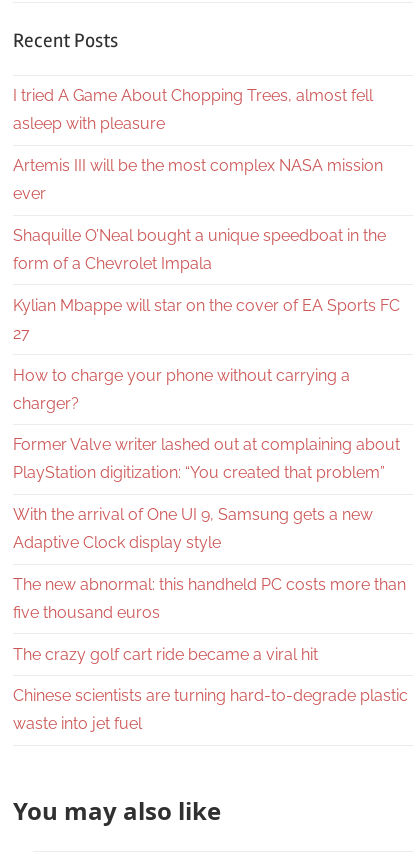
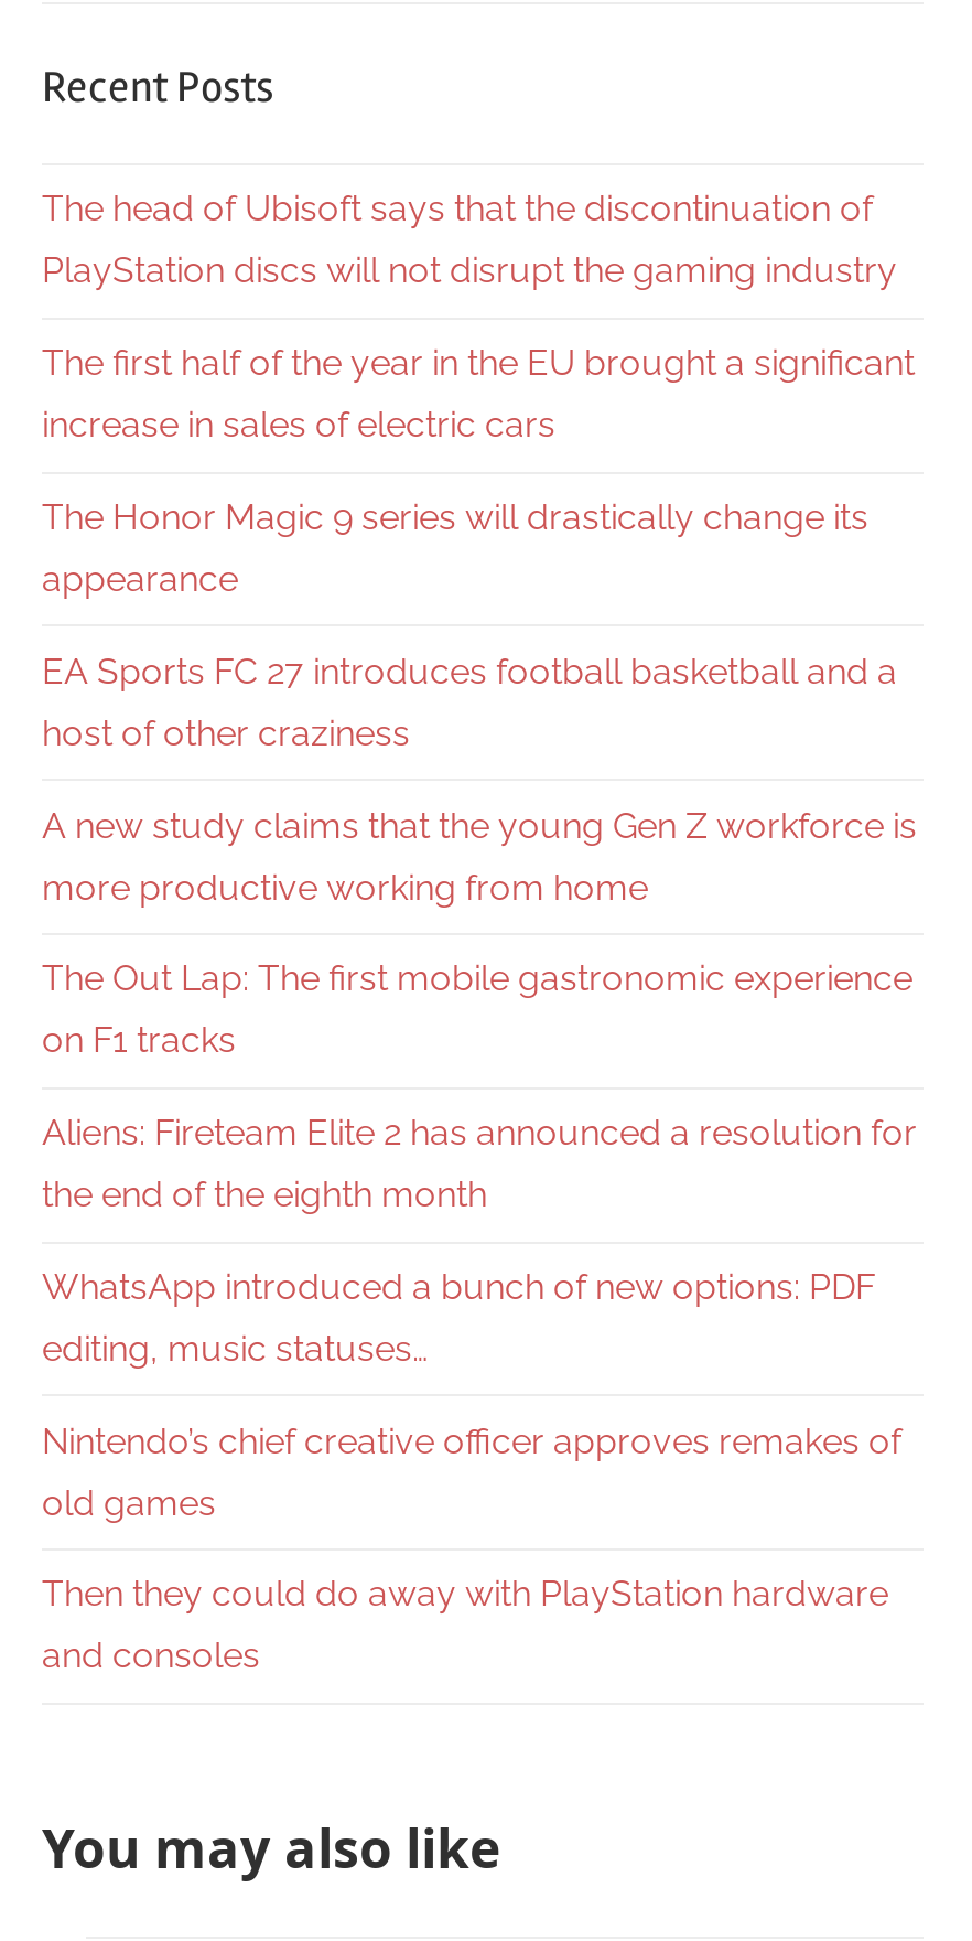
[13,86,408,733] I tried A Game About Chopping Trees, almost fell | asleep with pleasure | Artemis III will be the most complex NASA mission | ever | Shaquille O’Neal bought a unique speedboat in the | form of a Chevrolet Impala | Kylian Mbappe will star on the cover of EA Sports FC | 27 | How to charge your phone without carrying a | charger? | Former Valve writer lashed out at complaining about | PlayStation digitization: “You created that problem” | With the arrival of One UI 9, Samsung gets a new | Adaptive Clock display style | The new abnormal: this handheld PC costs more than | five thousand euros | The crazy golf cart ride became a viral hit | Chinese scientists are turning hard-to-degrade plastic | waste into jet fuel -> [42,189,917,1677] The head of Ubisoft says that the discontinuation of | PlayStation discs will not disrupt the gaming industry | The first half of the year in the EU brought a significant | increase in sales of electric cars | The Honor Magic 9 series will drastically change its | appearance | EA Sports FC 27 introduces football basketball and a | host of other craziness | A new study claims that the young Gen Z workforce is | more productive working from home | The Out Lap: The first mobile gastronomic experience | on F1 tracks | Aliens: Fireteam Elite 2 has announced a resolution for | the end of the eighth month | WhatsApp introduced a bunch of new options: PDF | editing, music statuses… | Nintendo’s chief creative officer approves remakes of | old games | Then they could do away with PlayStation hardware | and consoles

